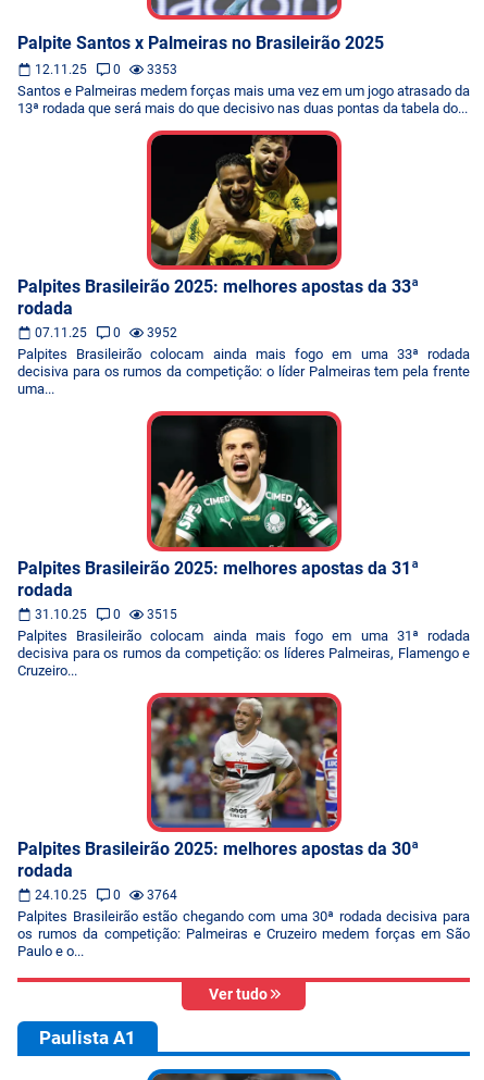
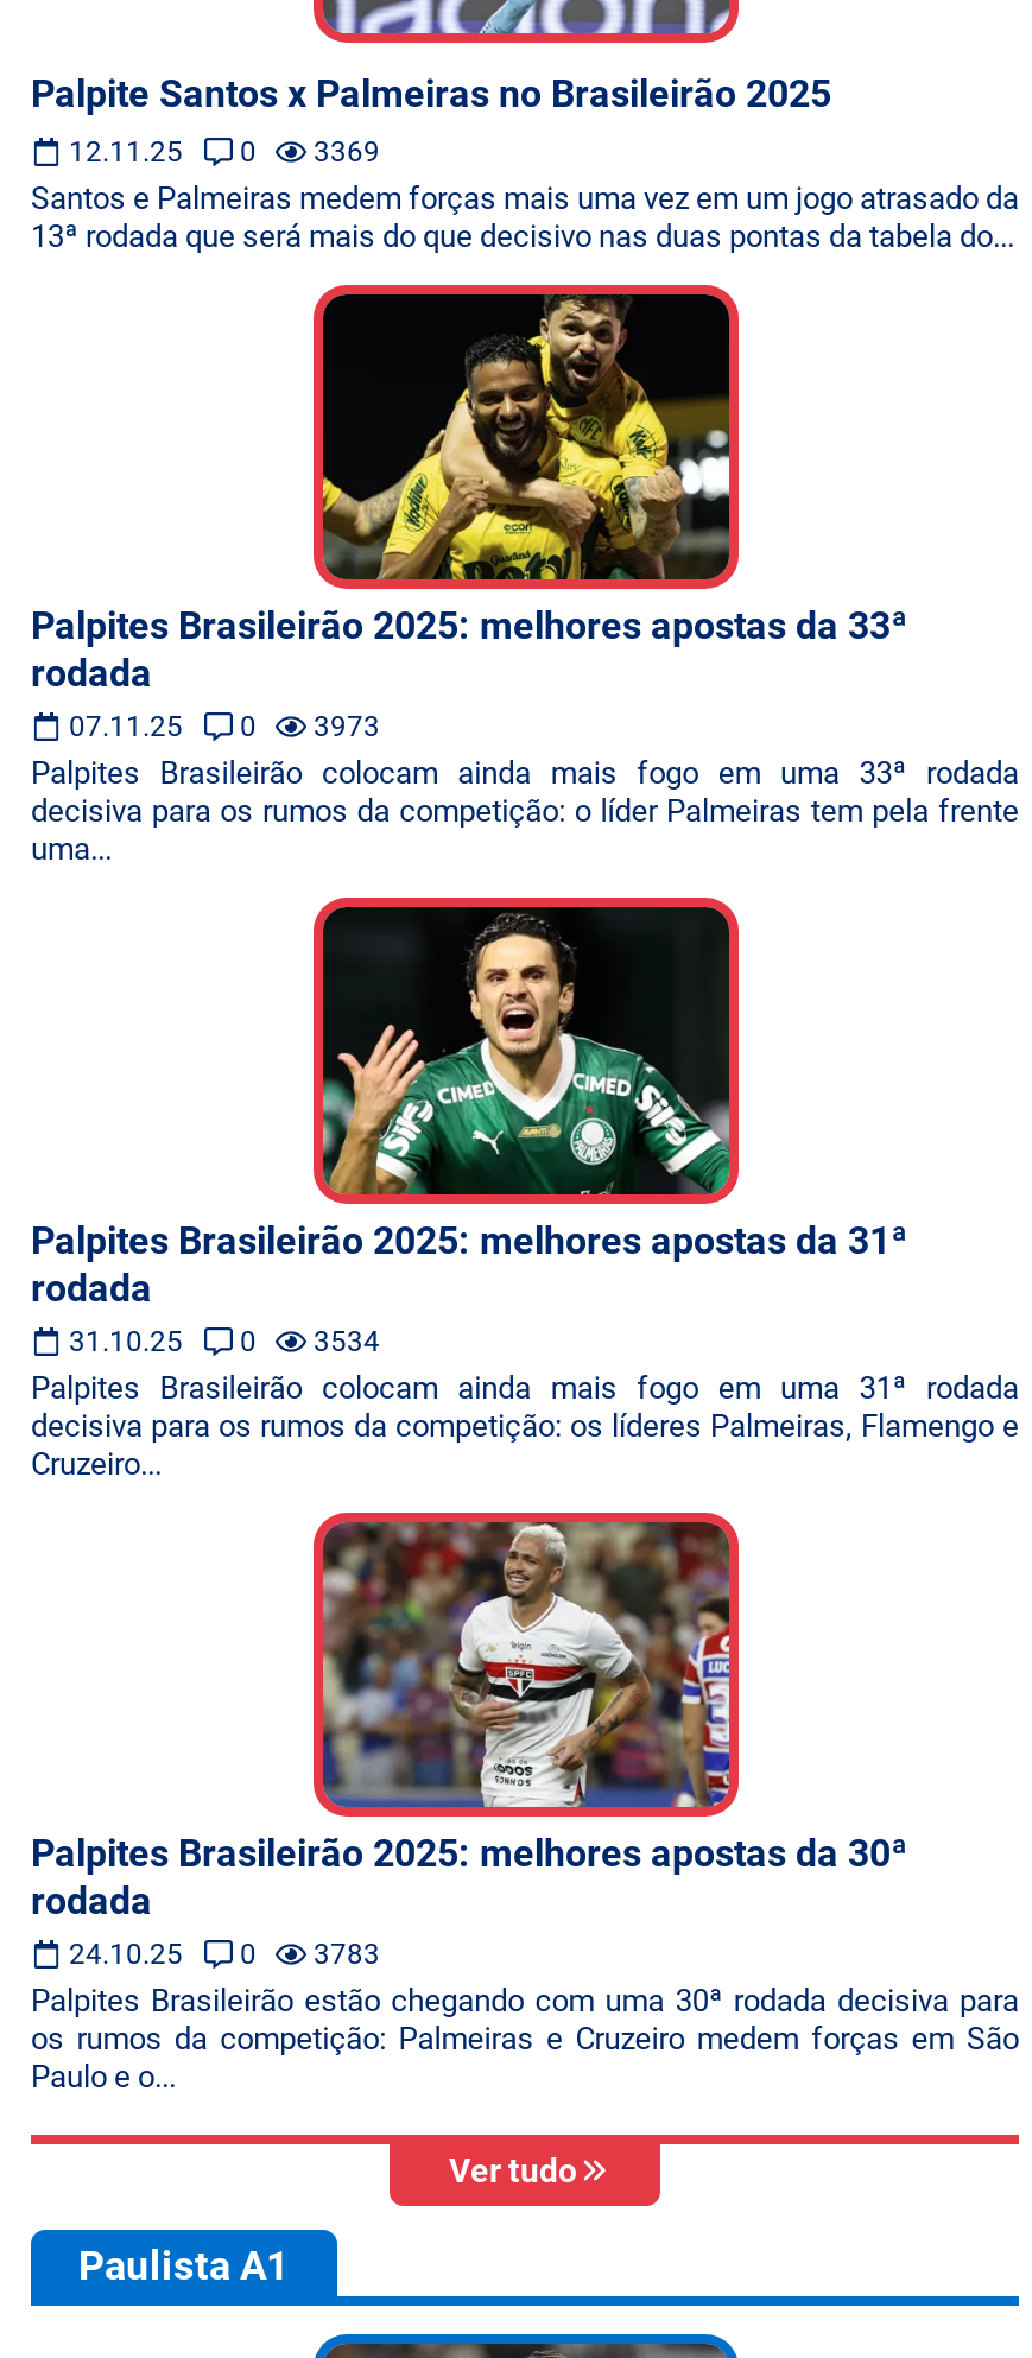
[35,62,177,77] 12.11.25 0 3353 -> [69,135,380,168] 12.11.25 0 3369
[35,326,177,341] 07.11.25 0 3952 -> [69,711,380,744] 07.11.25 0 3973
[35,607,177,622] 31.10.25 0 3515 -> [69,1325,380,1358] 31.10.25 0 3534
[35,888,177,903] 24.10.25 0 3764 -> [69,1939,380,1972] 24.10.25 0 3783

